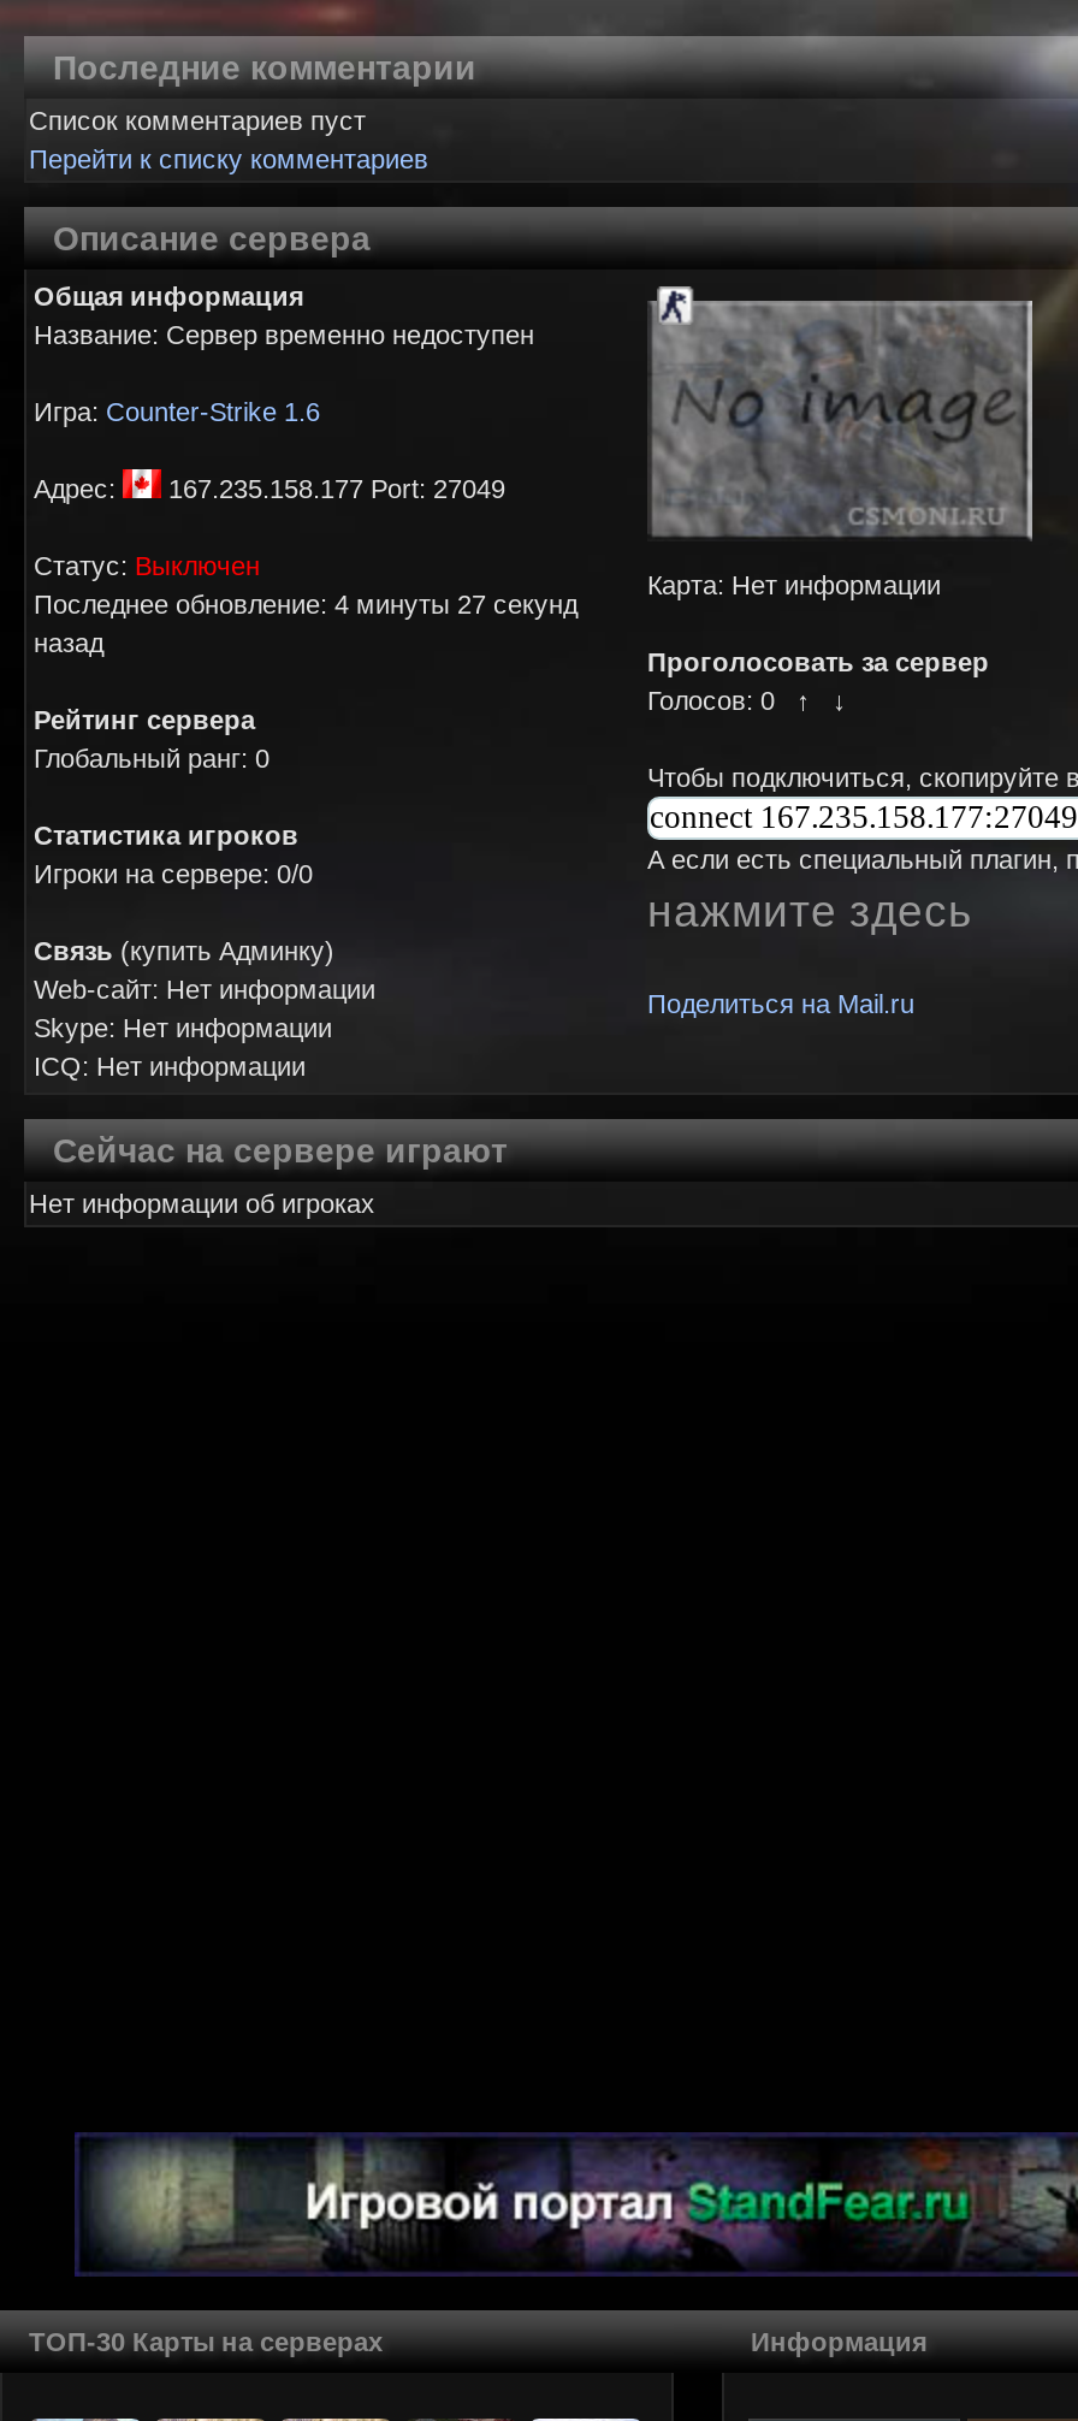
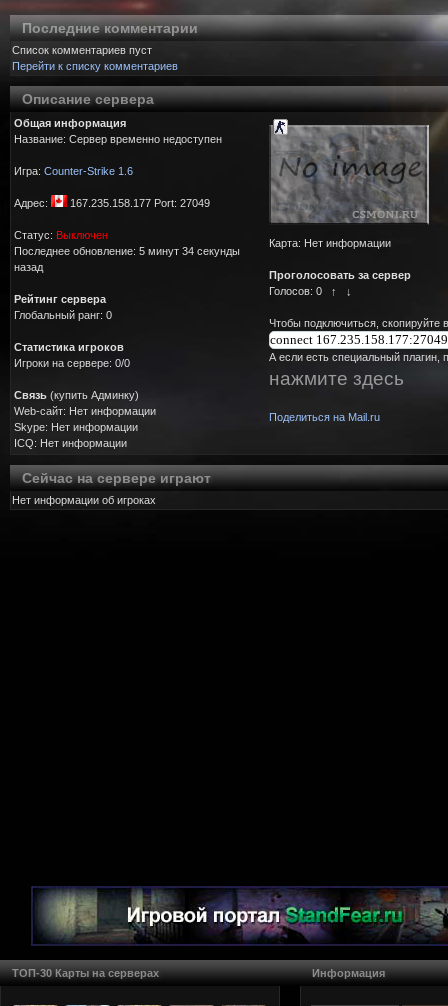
[34,590,577,618] Последнее обновление: 4 минуты 27 секунд -> [14,245,240,257] Последнее обновление: 5 минут 34 секунды

